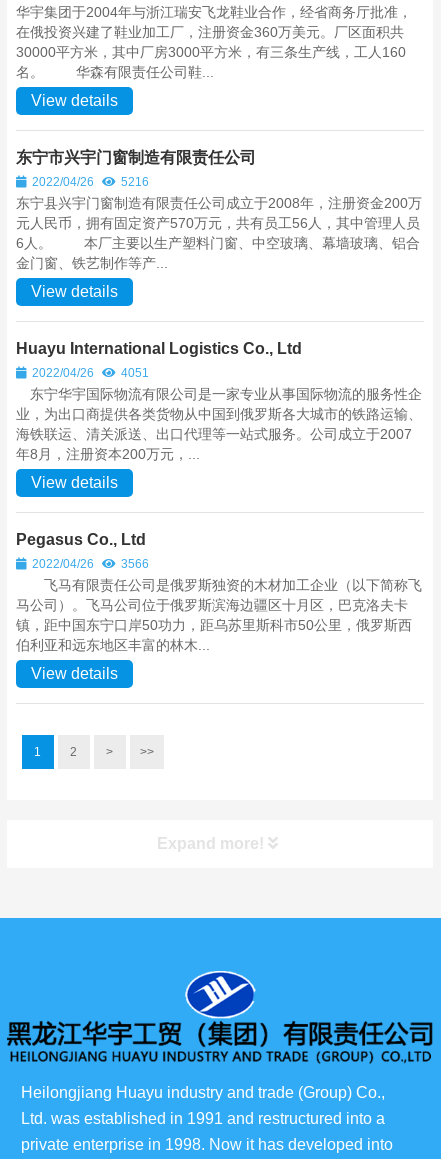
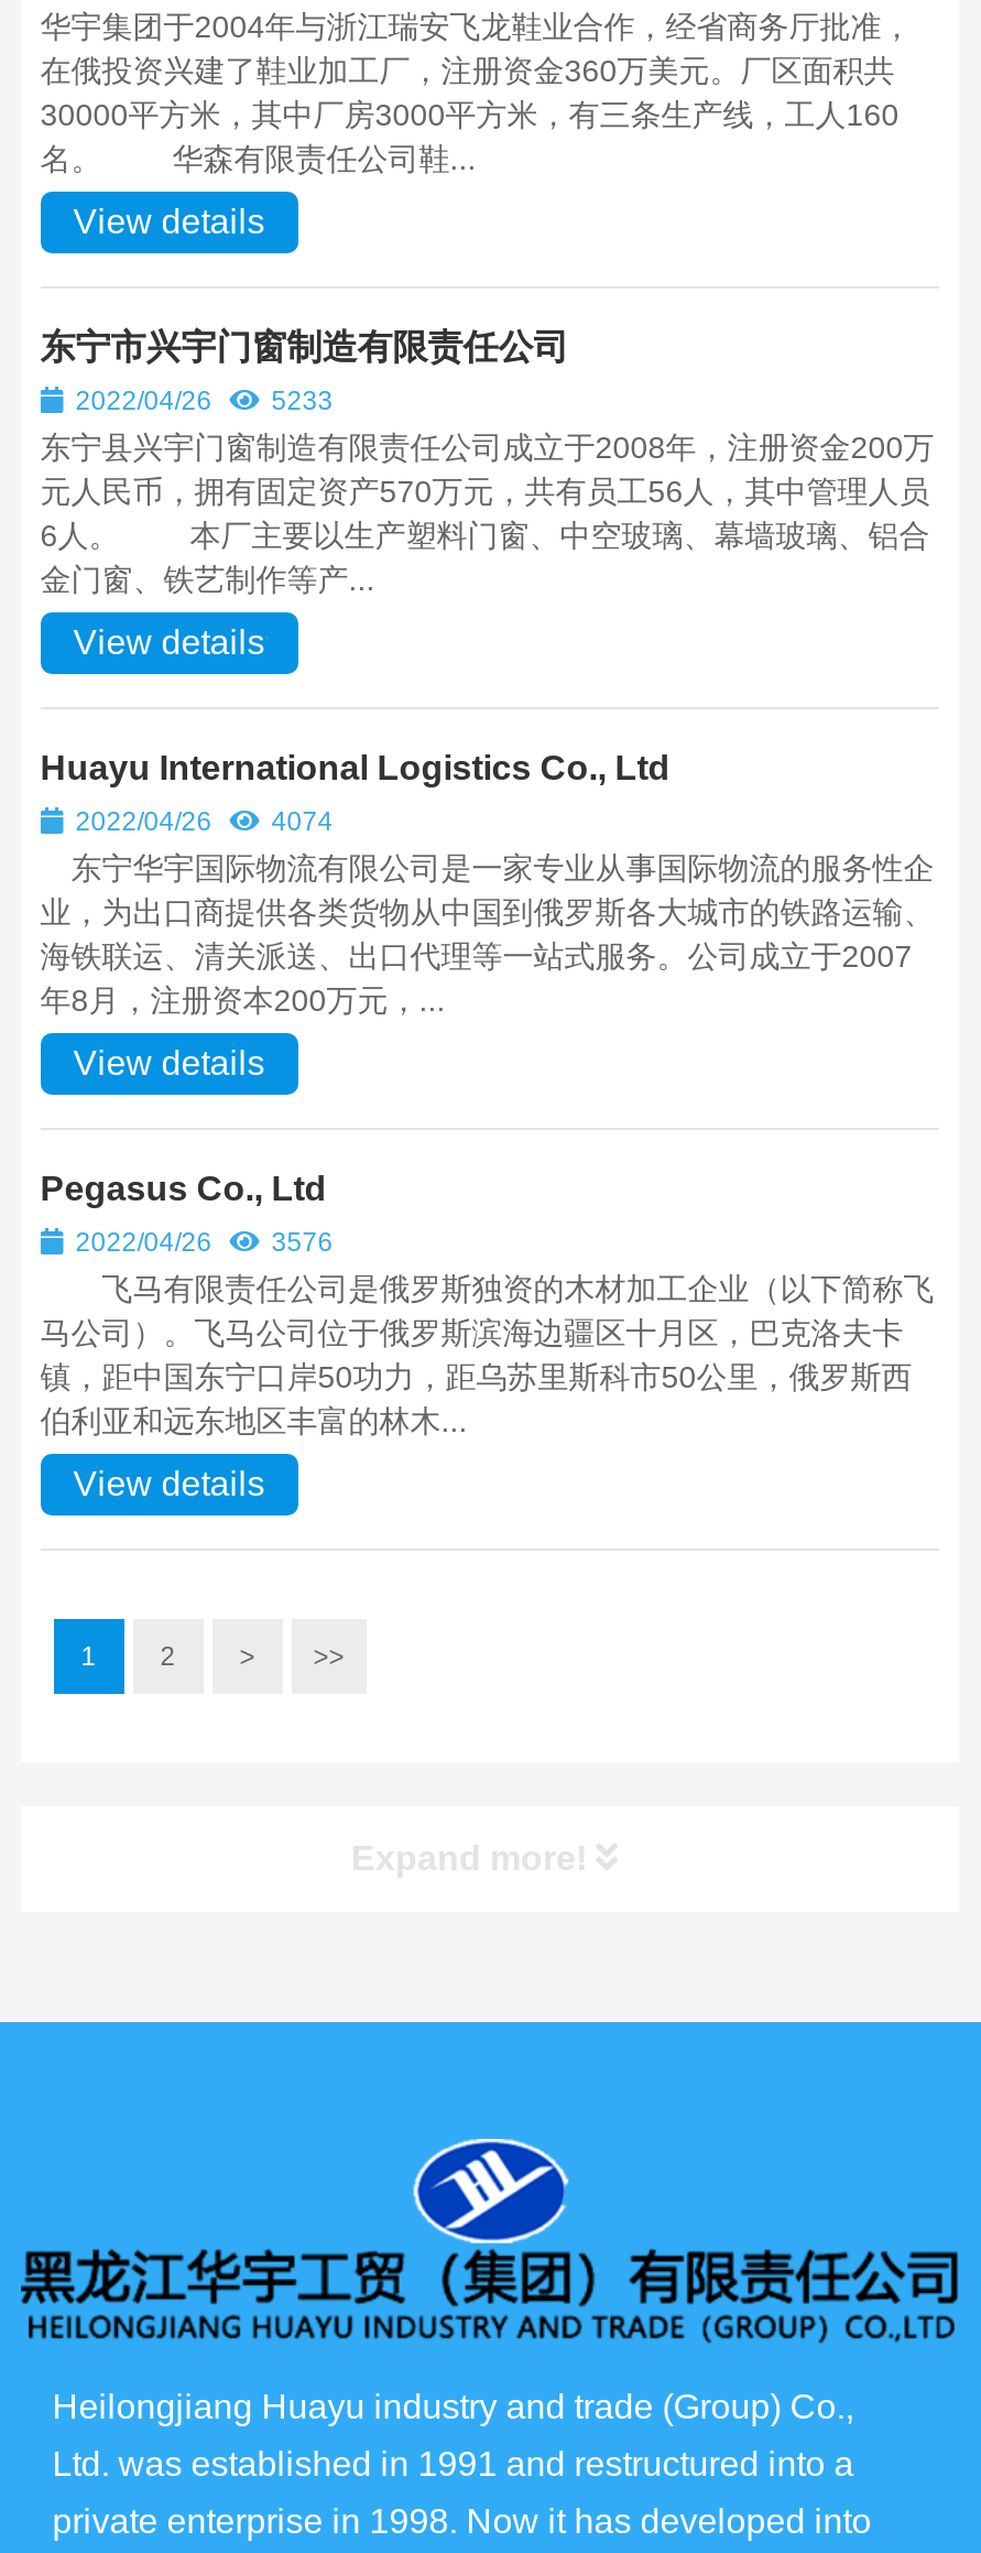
[32,175,149,189] 2022/04/26 5216 -> [75,385,333,416] 2022/04/26 5233
[32,366,149,380] 2022/04/26 4051 -> [75,806,333,837] 2022/04/26 4074
[32,557,149,571] 2022/04/26 3566 -> [75,1227,333,1258] 2022/04/26 3576

